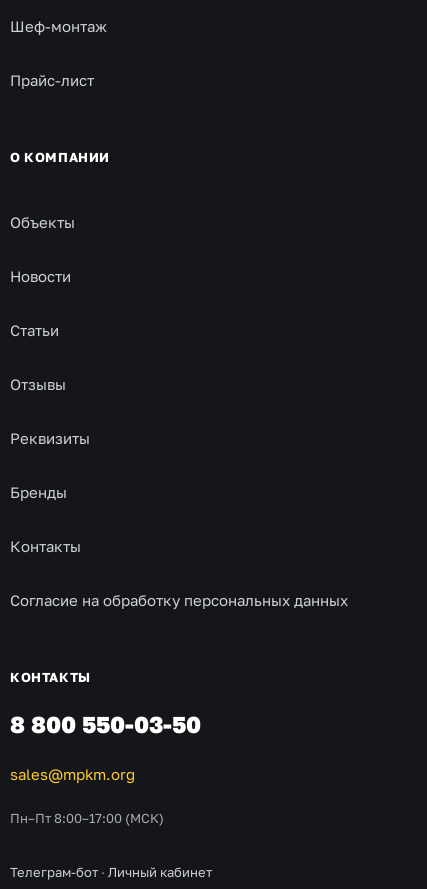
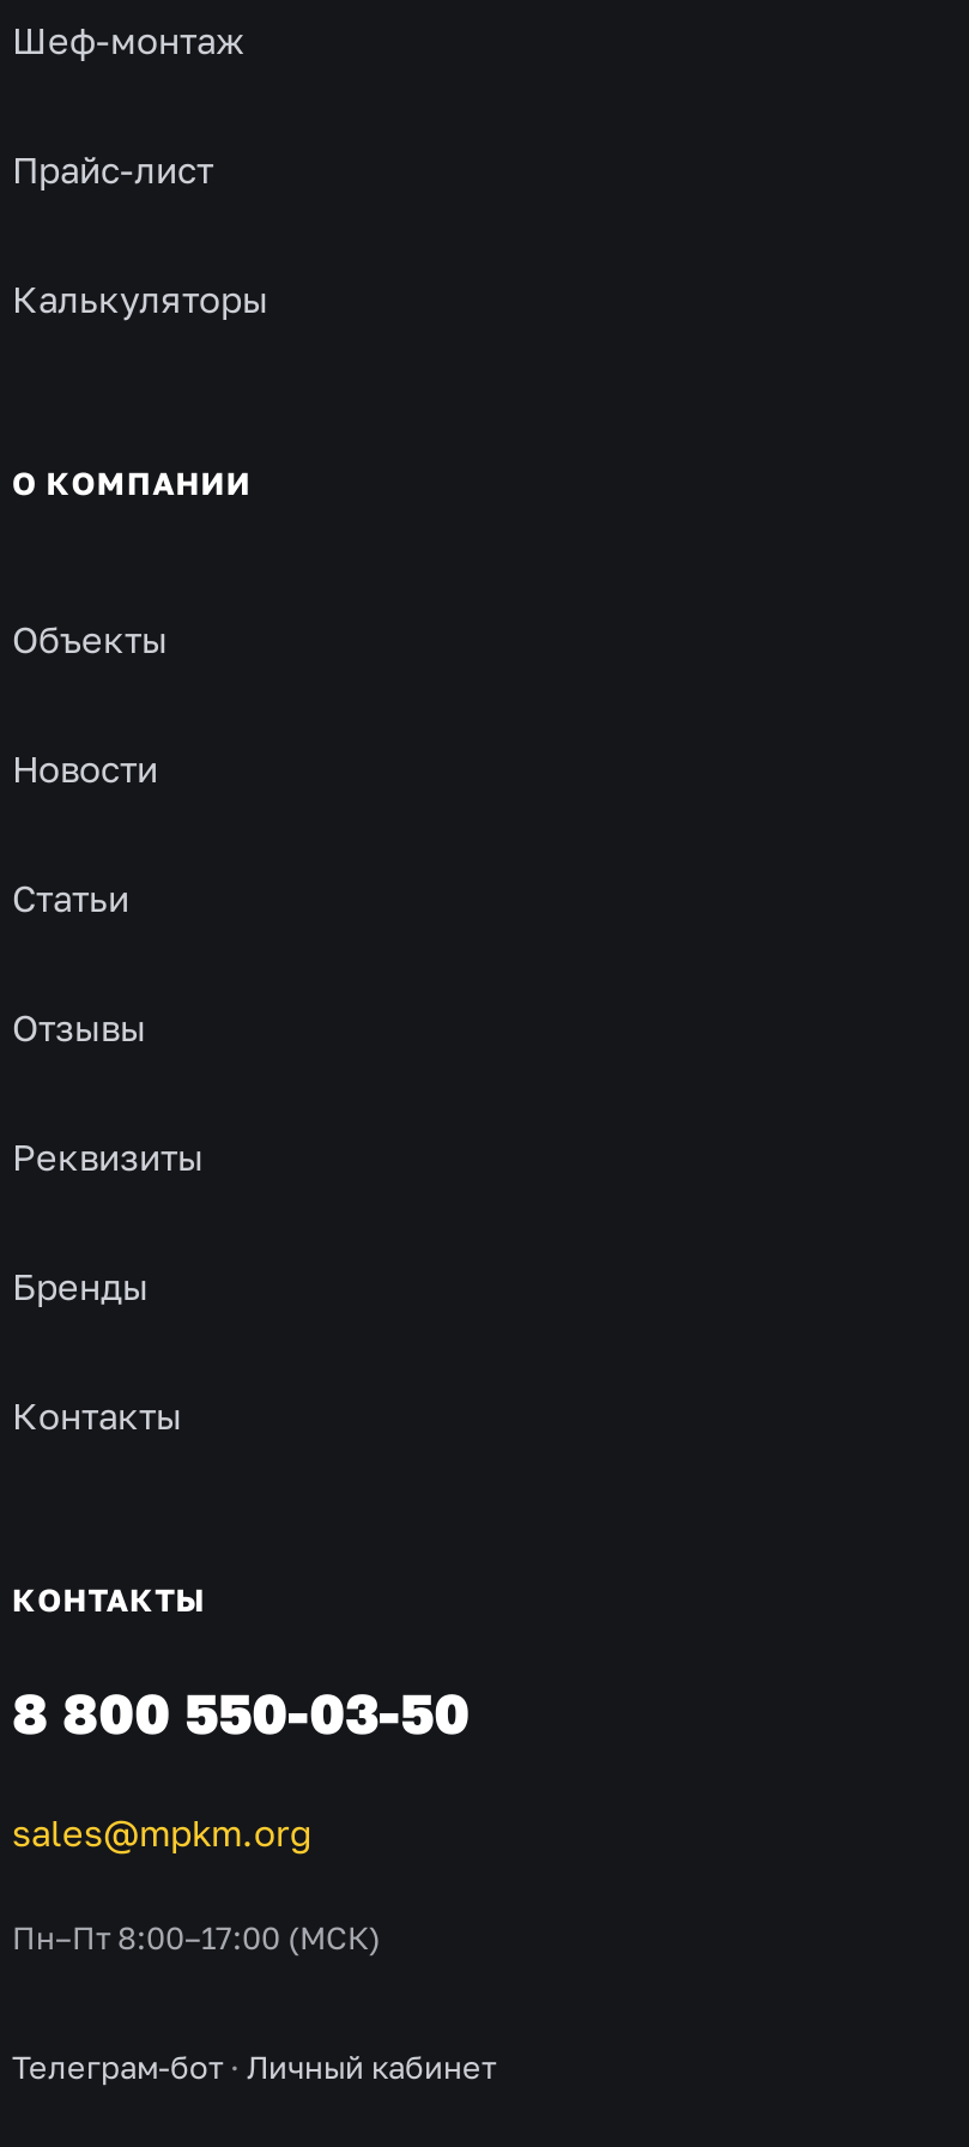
none -> [12,277,268,320] Калькуляторы
moved [10,149,110,555] -> [12,464,252,1437]: О КОМПАНИИ | Объекты | Новости | Статьи | Отзывы | Реквизиты | Бренды | Контакты
[10,591,348,609] Согласие на обработку персональных данных -> none

